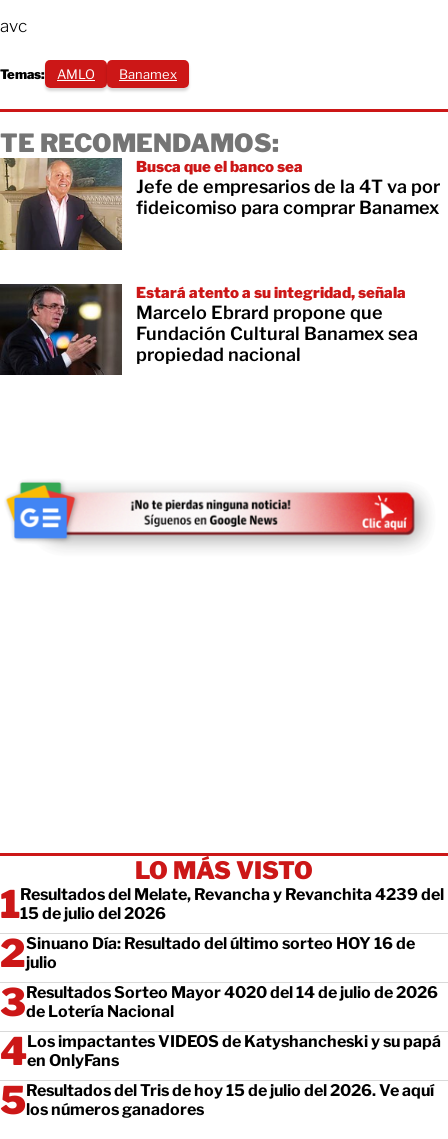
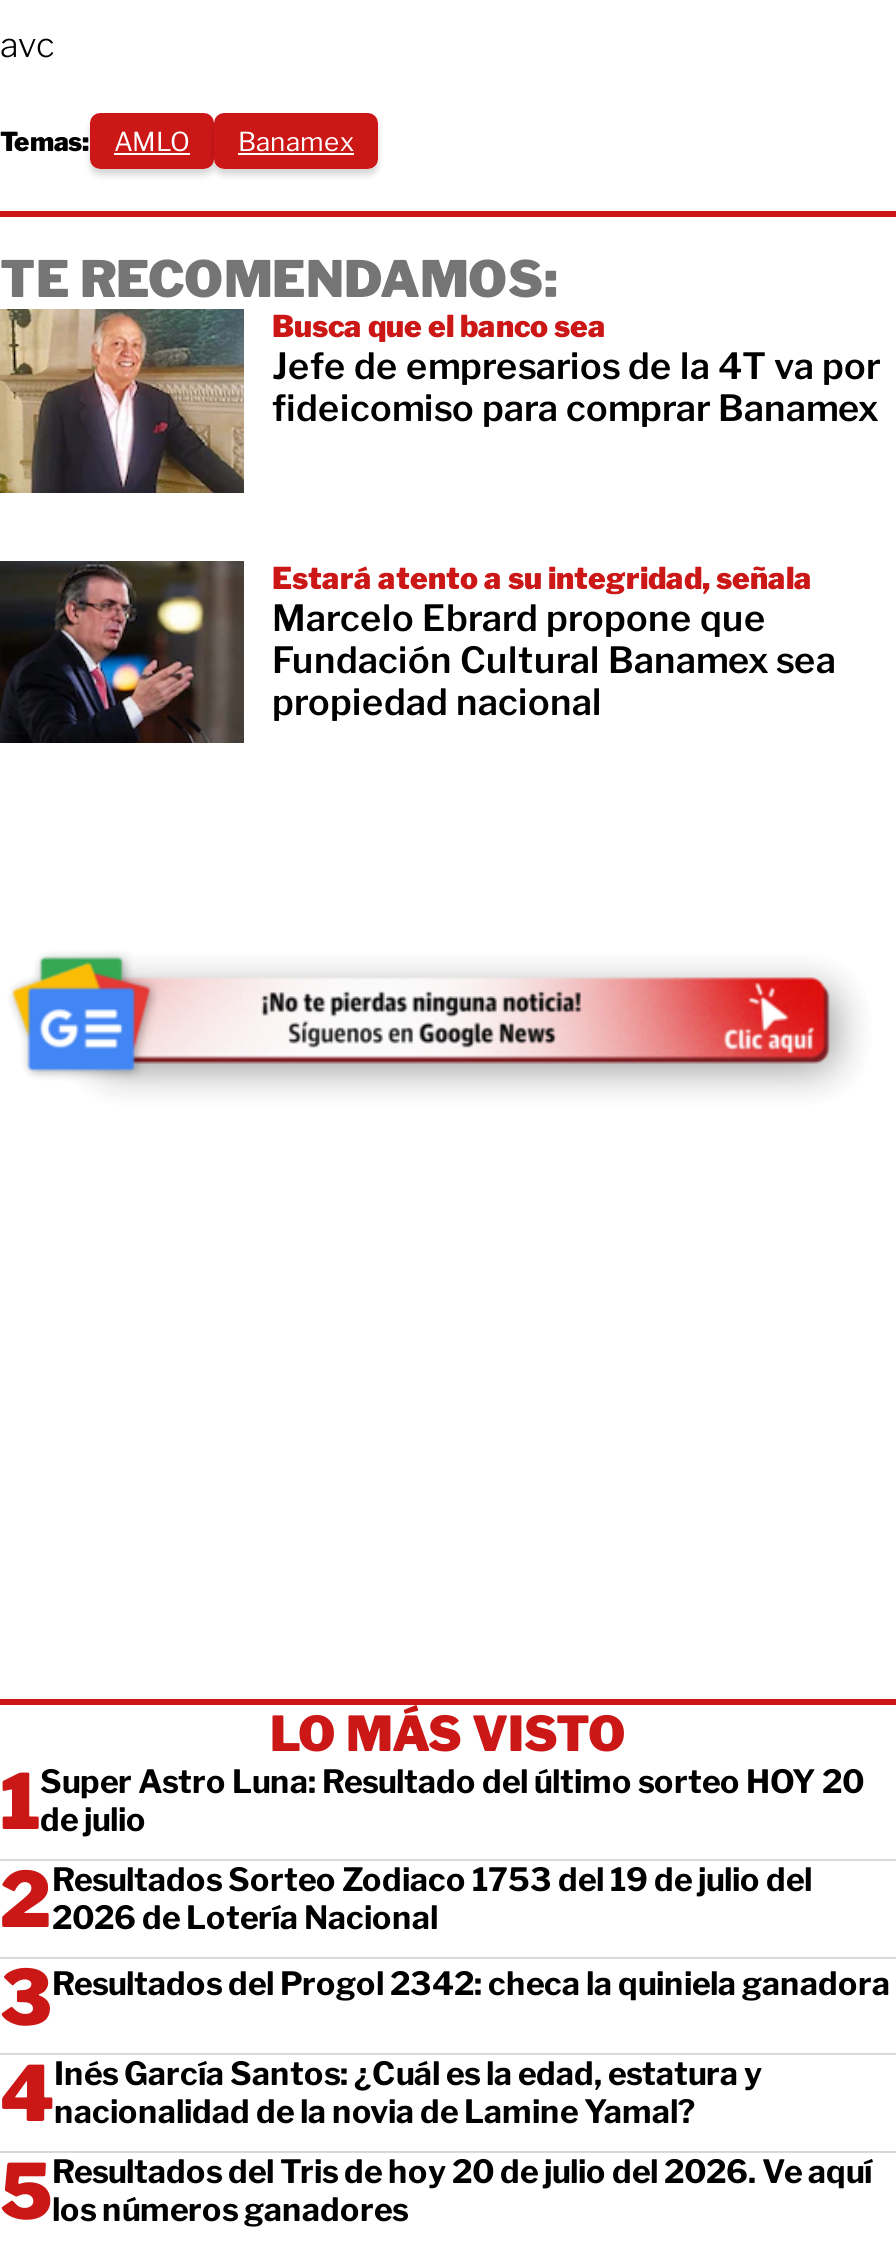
[20,885,444,923] Resultados del Melate, Revancha y Revanchita 4239 del | 15 de julio del 2026 -> [40,1763,864,1839] Super Astro Luna: Resultado del último sorteo HOY 20 | de julio
[26,934,415,972] Sinuano Día: Resultado del último sorteo HOY 16 de | julio -> [52,1861,812,1937] Resultados Sorteo Zodiaco 1753 del 19 de julio del | 2026 de Lotería Nacional
[26,983,438,1021] Resultados Sorteo Mayor 4020 del 14 de julio de 2026 | de Lotería Nacional -> [52,1965,890,2003] Resultados del Progol 2342: checa la quiniela ganadora
[27,1032,441,1070] Los impactantes VIDEOS de Katyshancheski y su papá | en OnlyFans -> [54,2055,762,2131] Inés García Santos: ¿Cuál es la edad, estatura y | nacionalidad de la novia de Lamine Yamal?
[26,1081,434,1100] Resultados del Tris de hoy 15 de julio del 2026. Ve aquí -> [52,2153,872,2191] Resultados del Tris de hoy 20 de julio del 2026. Ve aquí

